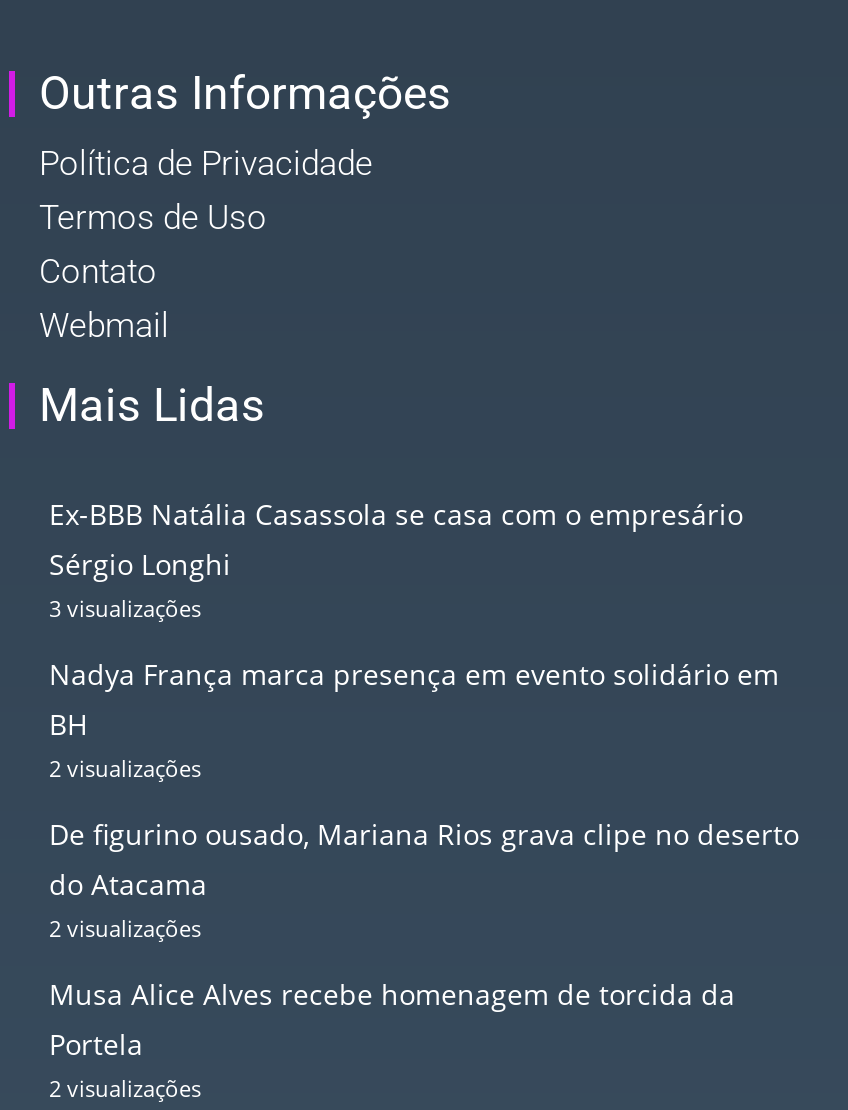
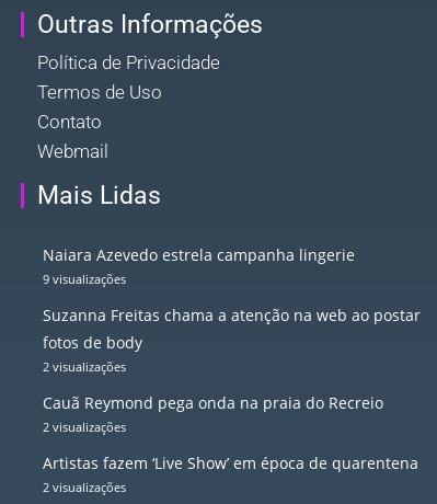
[49,494,743,622] Ex-BBB Natália Casassola se casa com o empresário | Sérgio Longhi | 3 visualizações -> [43,244,355,287] Naiara Azevedo estrela campanha lingerie | 9 visualizações
[49,654,779,742] Nadya França marca presença em evento solidário em | BH -> [43,304,421,352] Suzanna Freitas chama a atenção na web ao postar | fotos de body
[49,814,799,902] De figurino ousado, Mariana Rios grava clipe no deserto | do Atacama -> [43,392,383,413] Cauã Reymond pega onda na praia do Recreio
[49,974,735,1062] Musa Alice Alves recebe homenagem de torcida da | Portela -> [43,452,418,473] Artistas fazem ‘Live Show’ em época de quarentena

